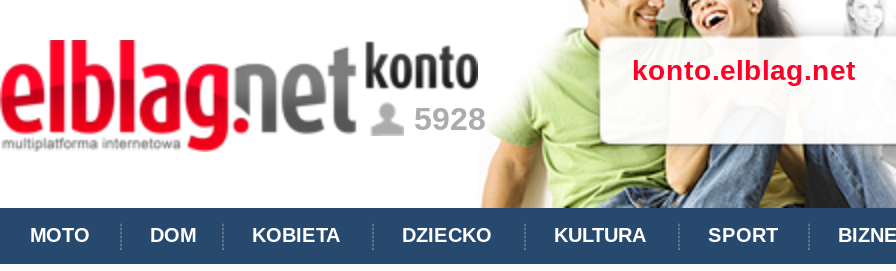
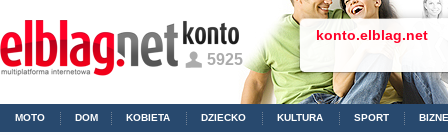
[414,102,486,136] 5928 -> [207,51,243,68] 5925

